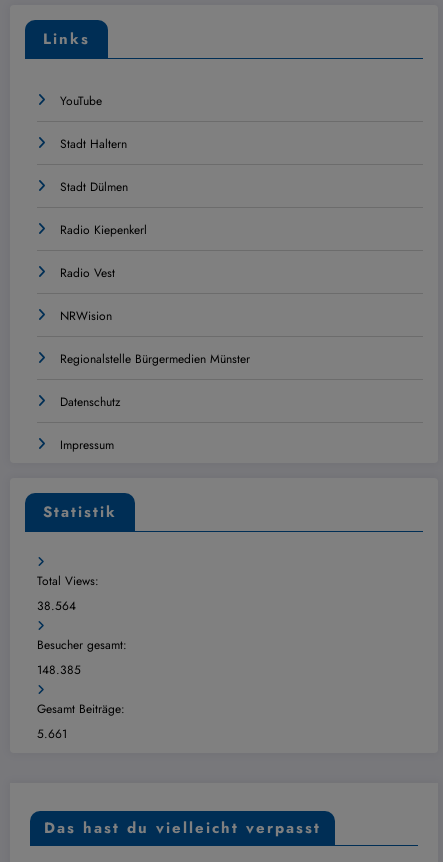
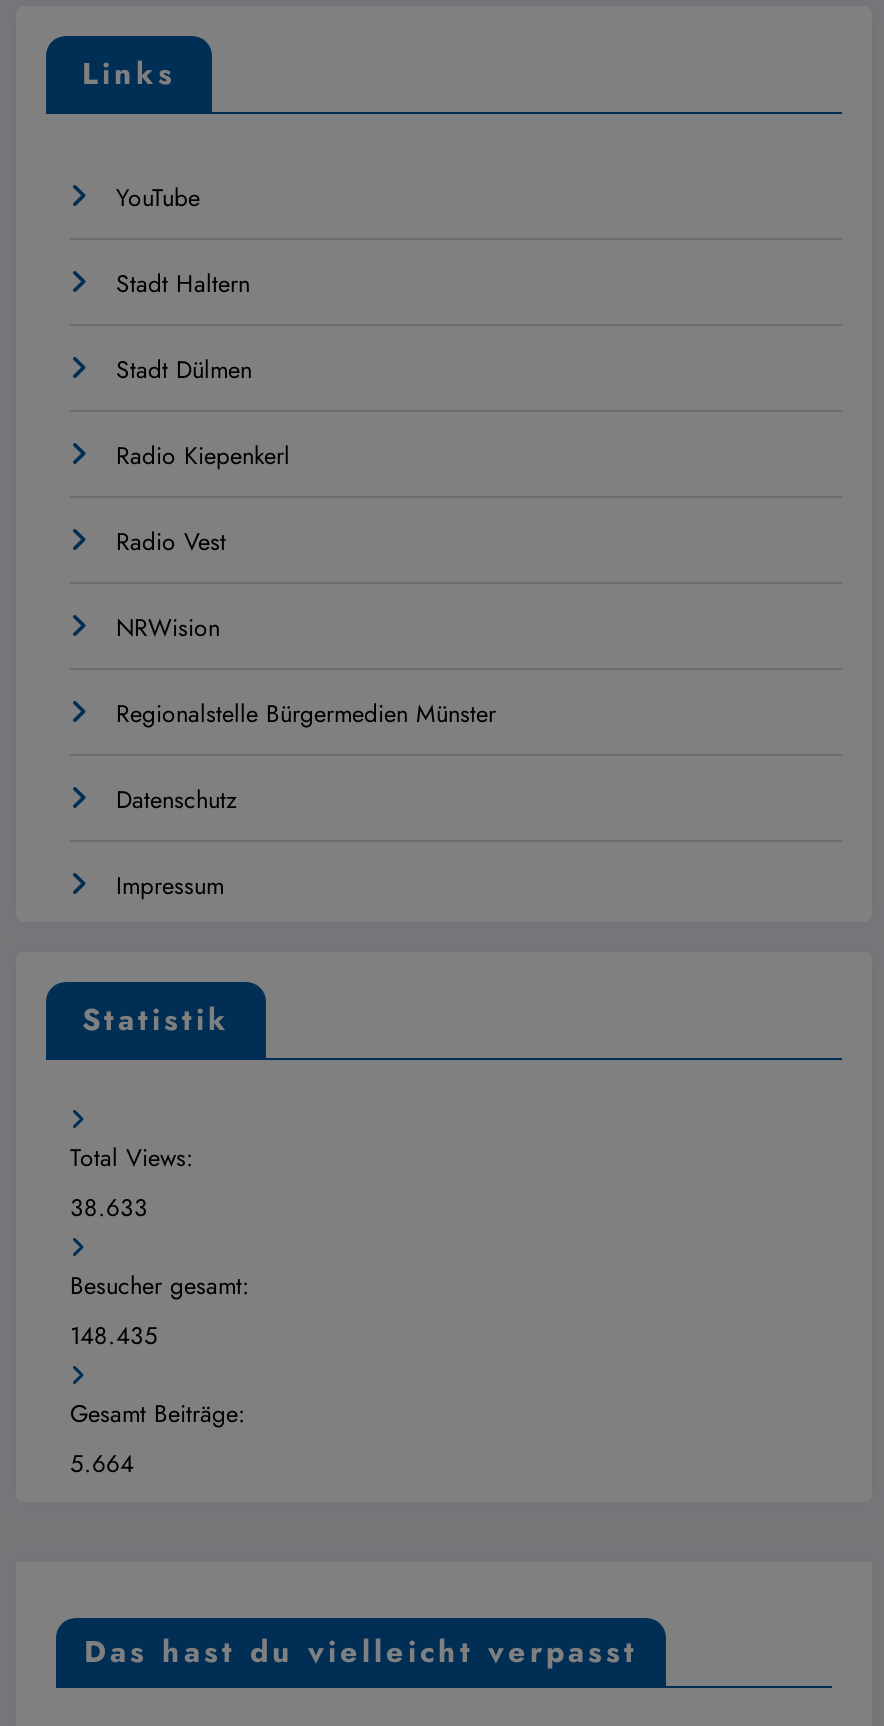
[37,597,76,615] 38.564 -> [70,1191,148,1227] 38.633
[37,661,81,679] 148.385 -> [70,1319,158,1355] 148.435
[37,725,67,743] 5.661 -> [70,1447,134,1483] 5.664

